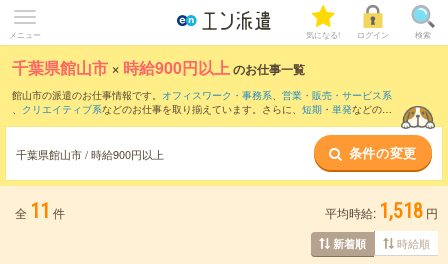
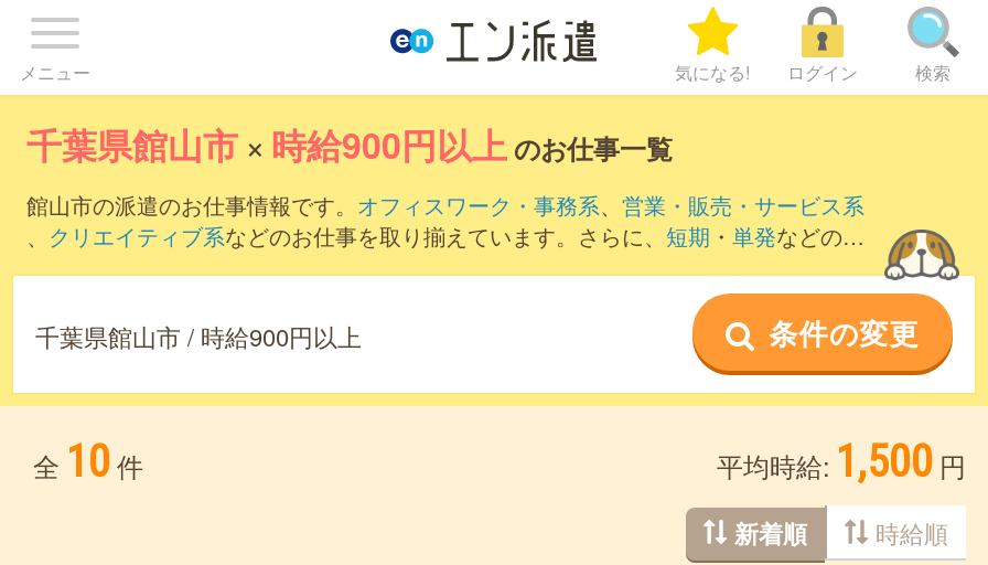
[15,199,65,223] 全 11 件 -> [33,435,143,488] 全 10 件
[325,199,438,223] 平均時給: 1,518 円 -> [717,435,966,488] 平均時給: 1,500 円

